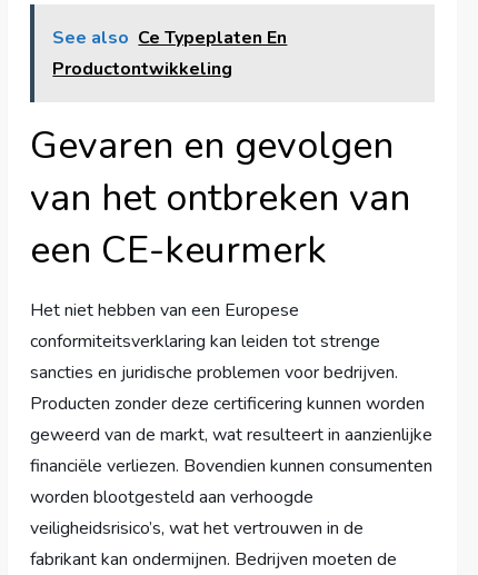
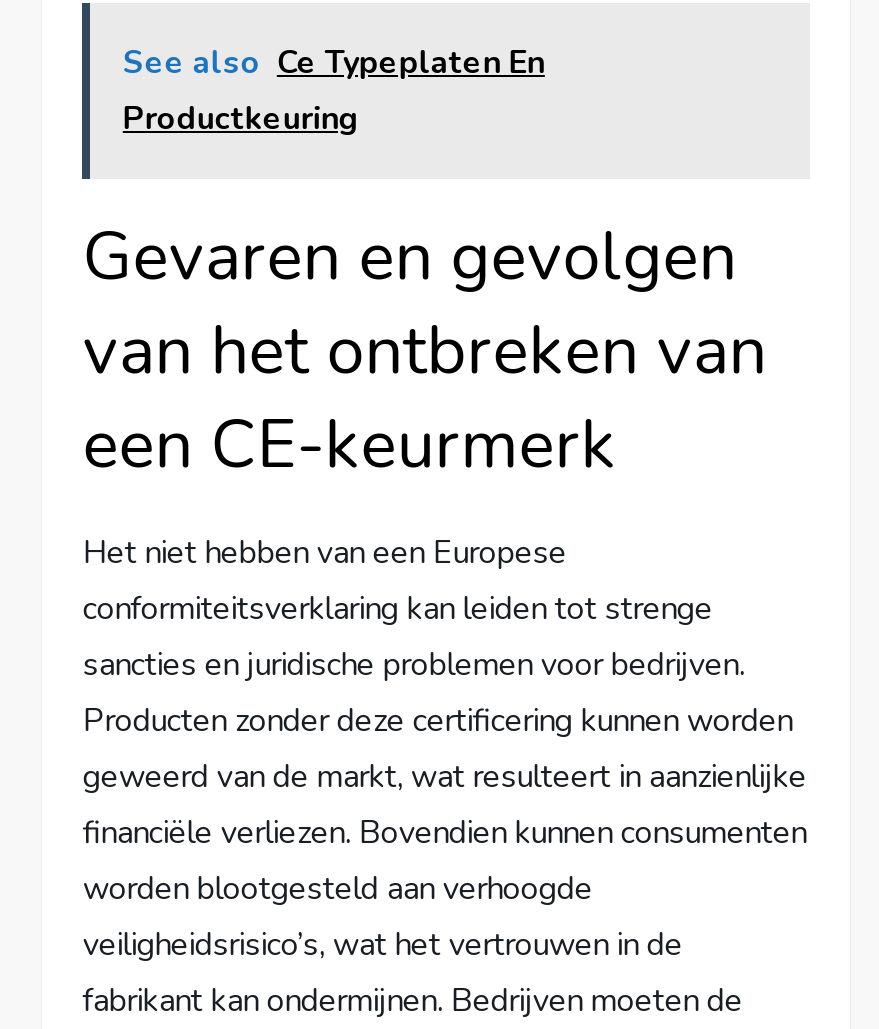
[53,57,233,81] Productontwikkeling -> [123,97,359,141] Productkeuring

